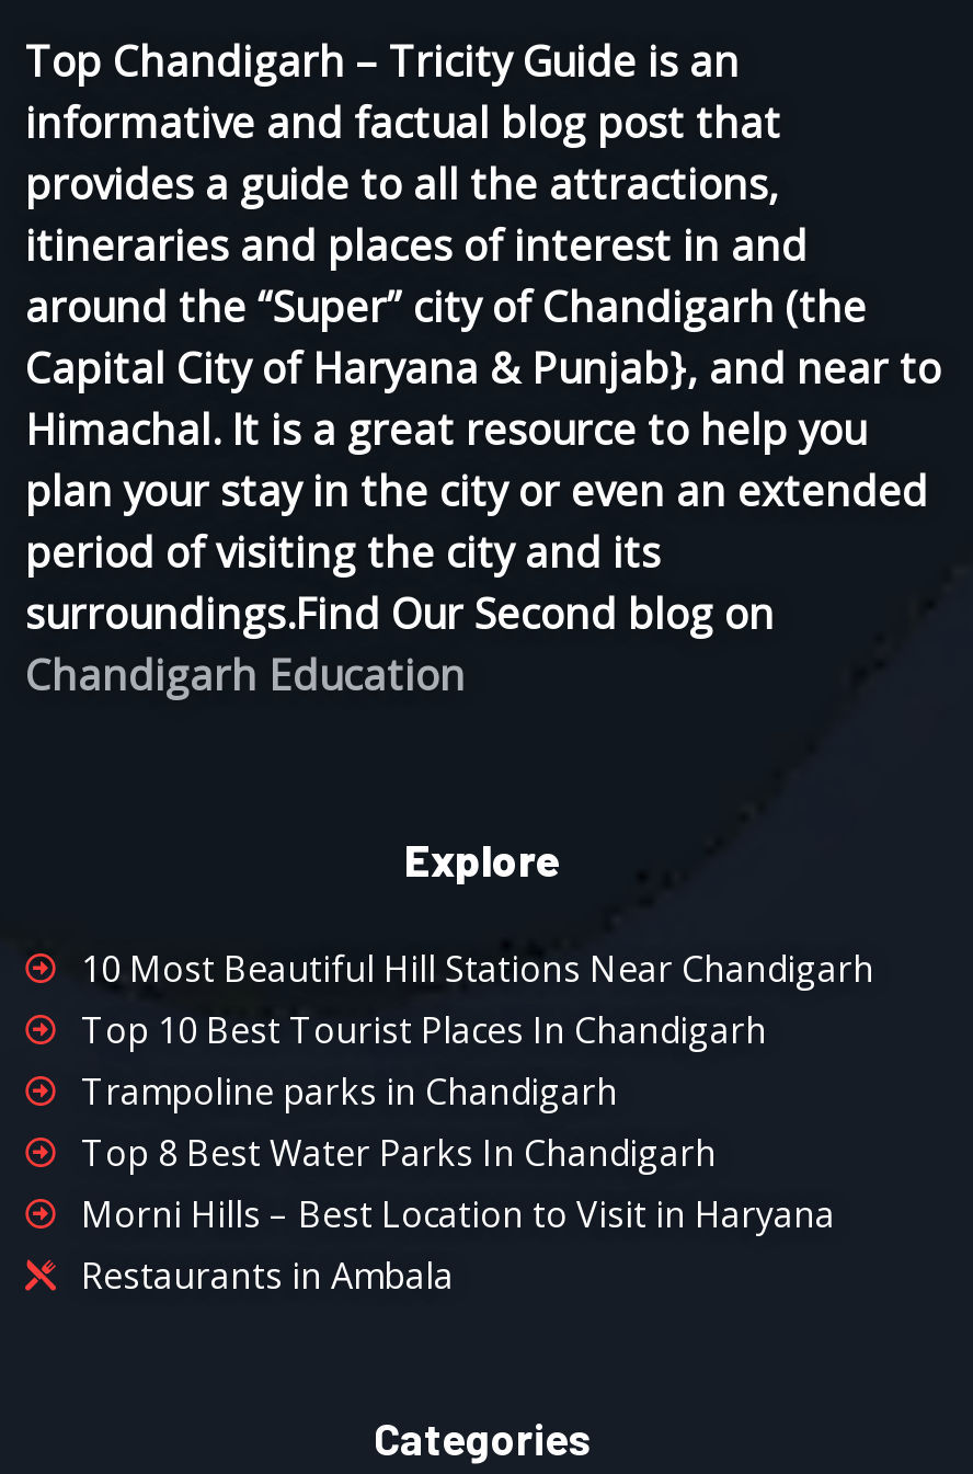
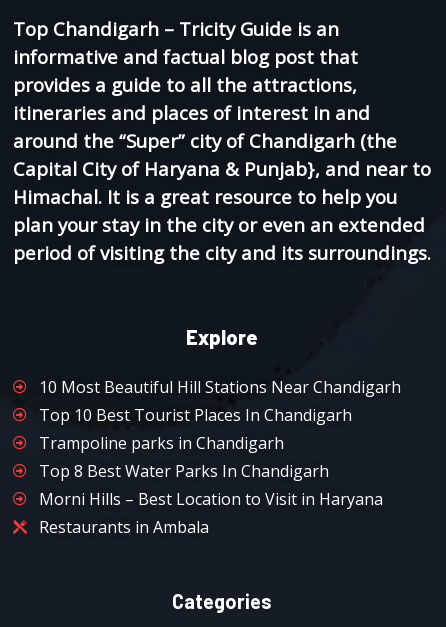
[25,523,775,701] period of visiting the city and its | surroundings.Find Our Second blog on | Chandigarh Education -> [13,240,431,265] period of visiting the city and its surroundings.

